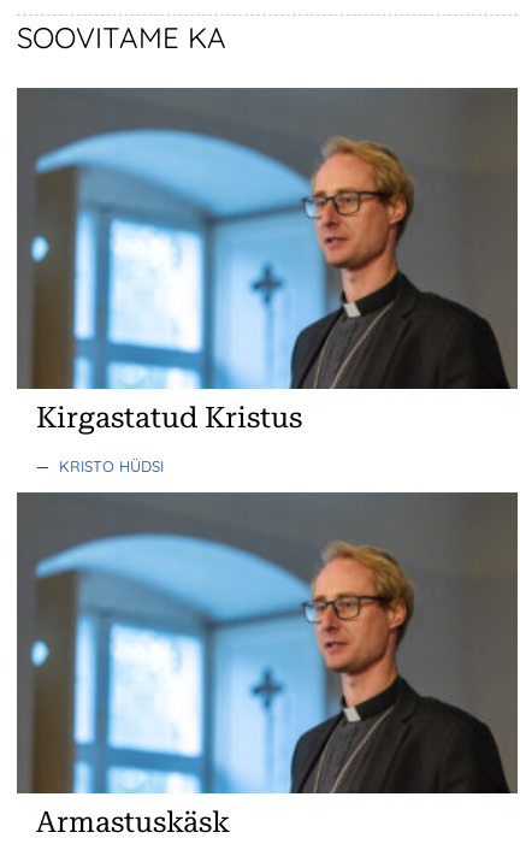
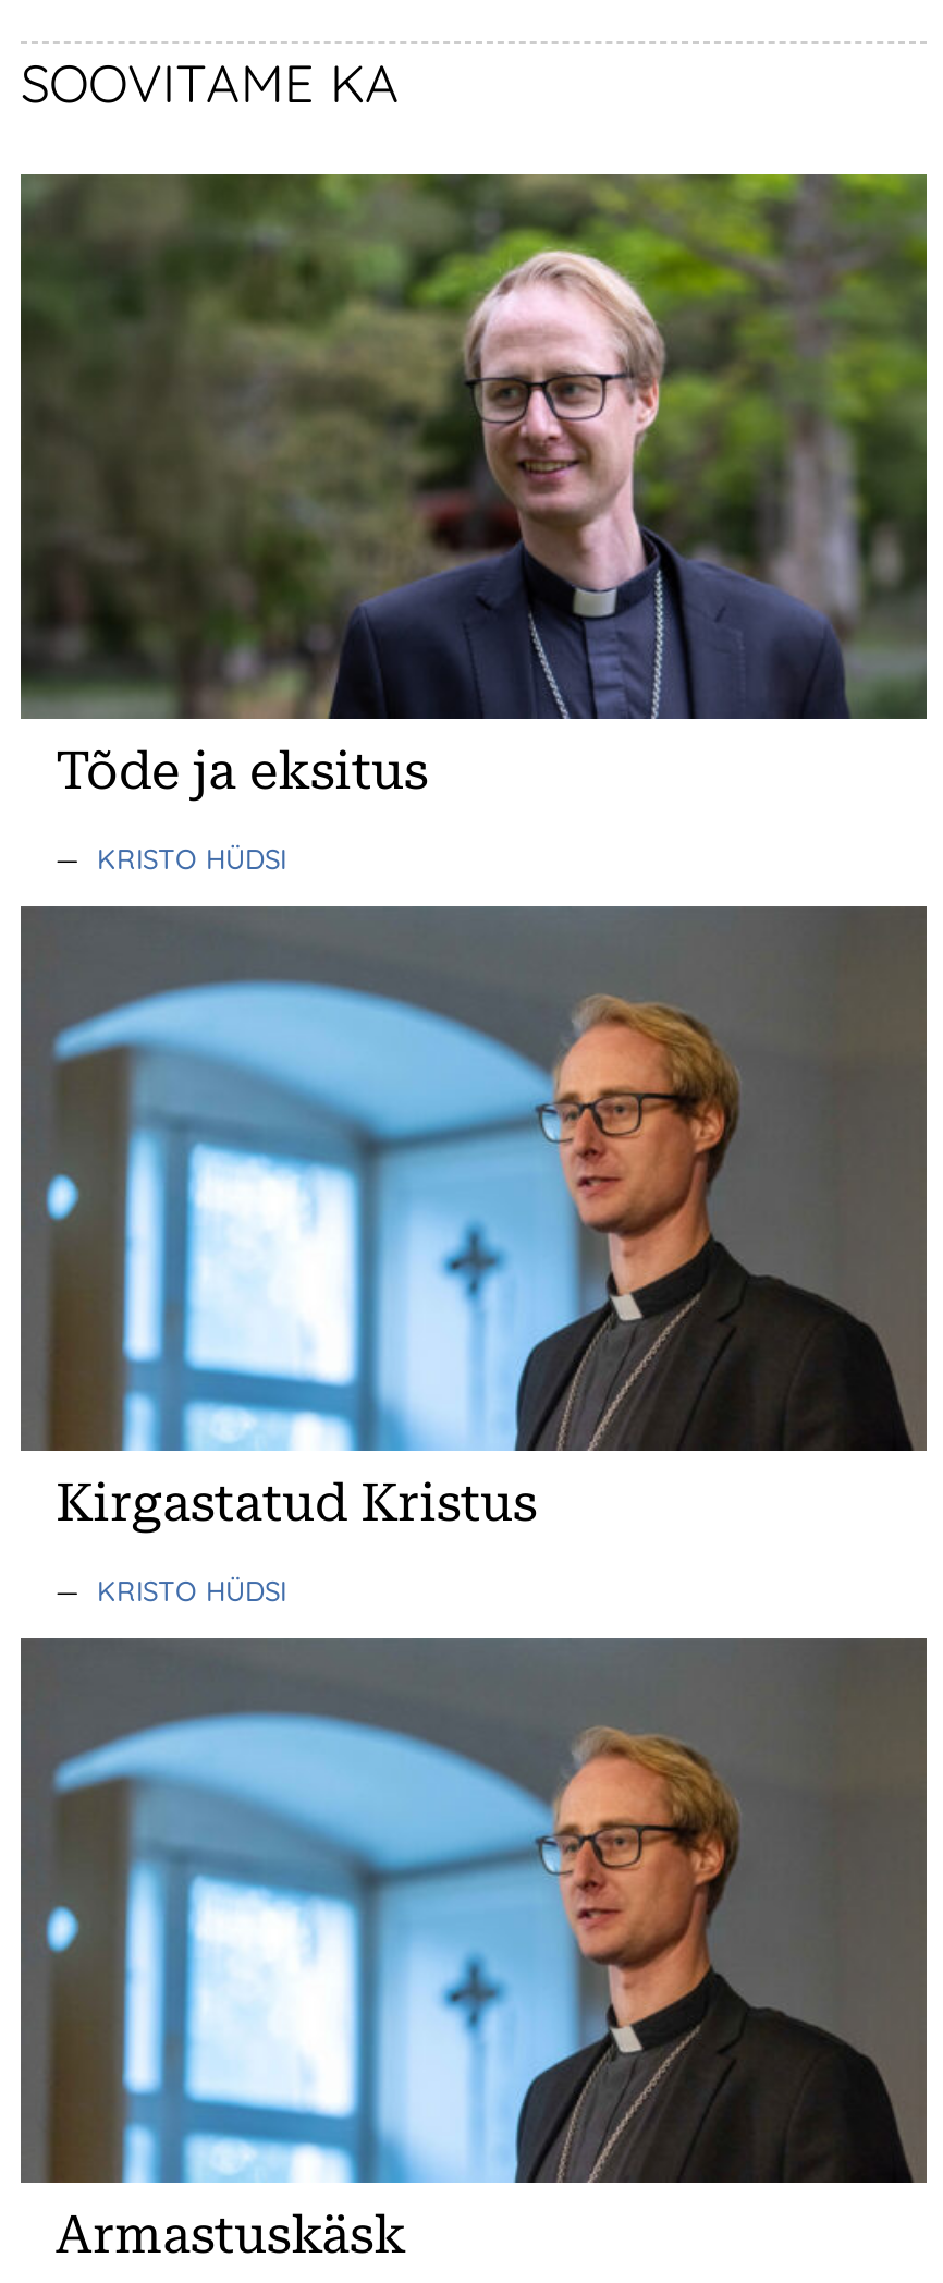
none -> [21,174,927,875] [image] | Tõde ja eksitus | — KRISTO HÜDSI

